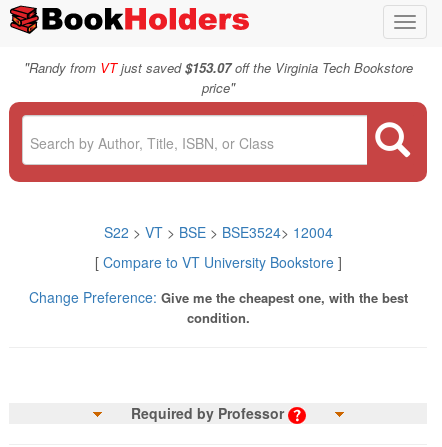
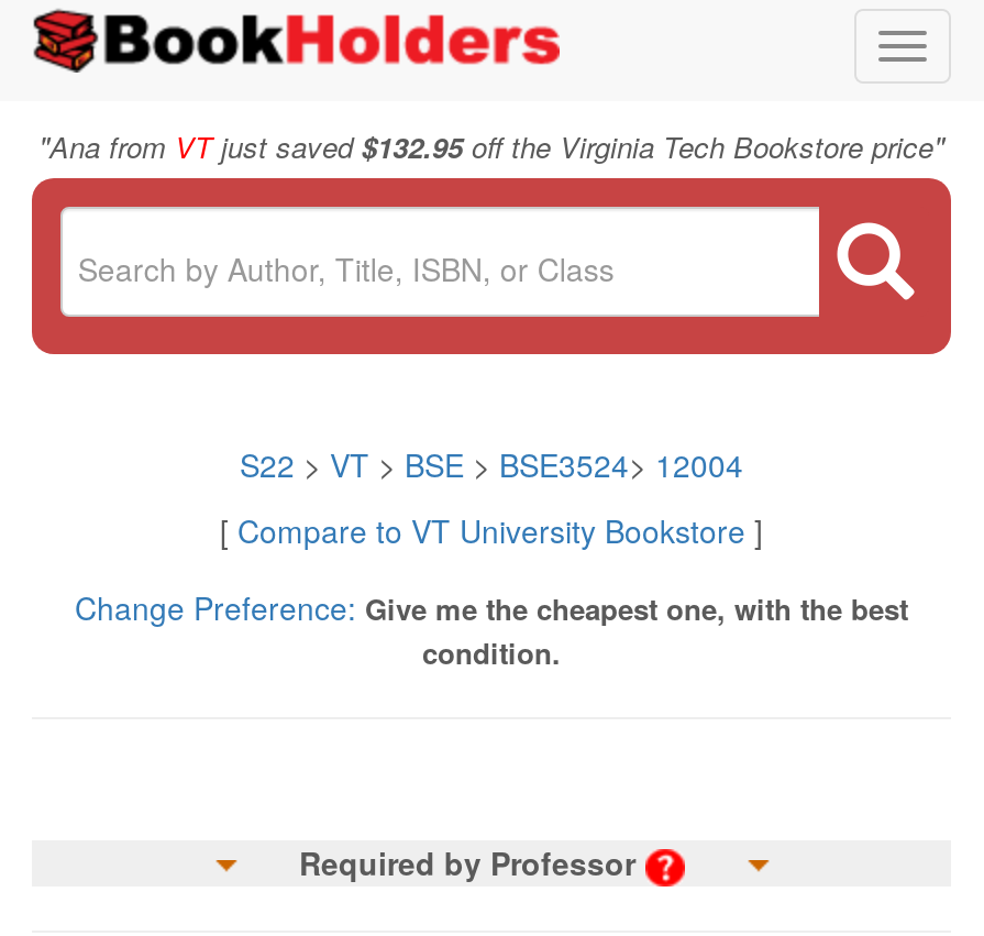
[23,57,412,97] "Randy from VTjust saved$153.07off the Virginia Tech Bookstore | price" -> [38,123,944,167] "Ana from VT just saved$132.95 off the Virginia Tech Bookstore price"

